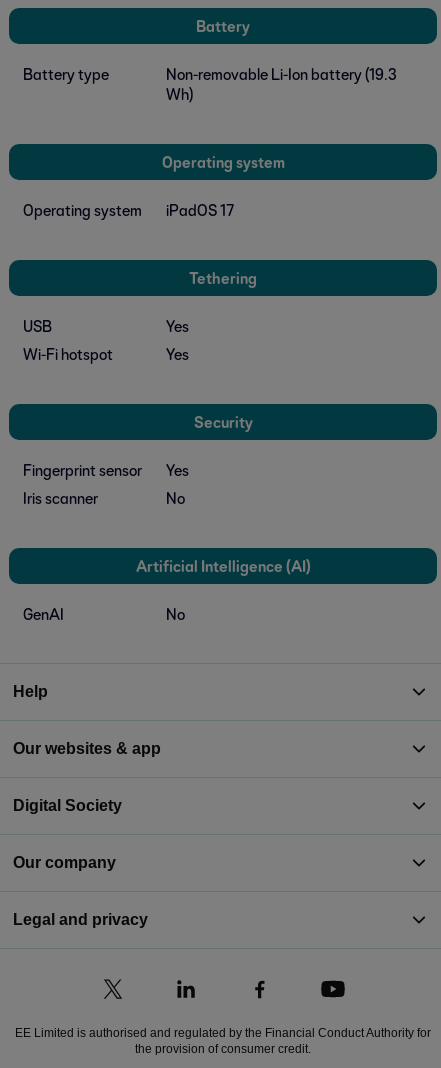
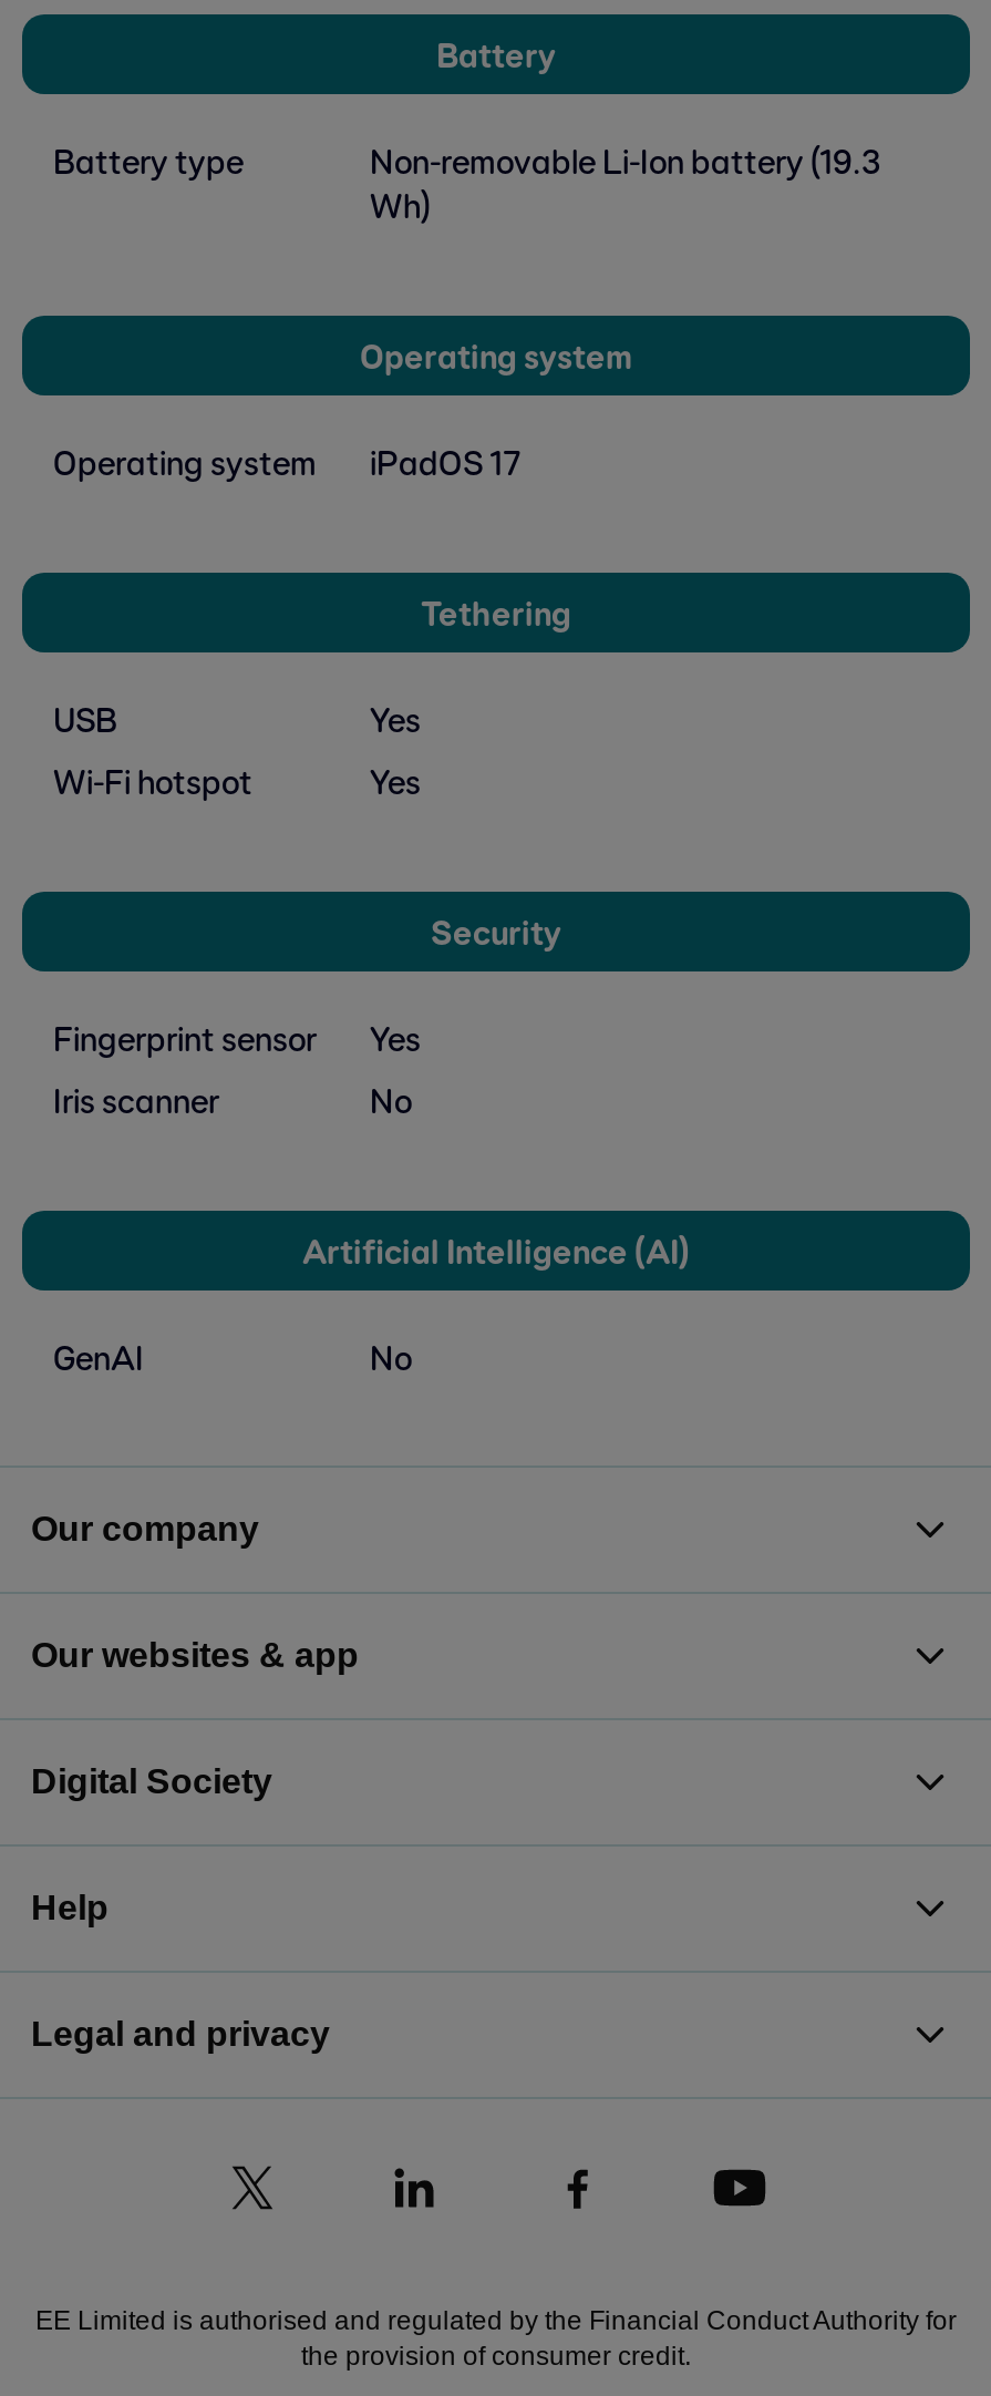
moved [13,683,48,700] -> [31,1889,109,1926]: Help
moved [13,854,116,871] -> [31,1510,259,1547]: Our company

